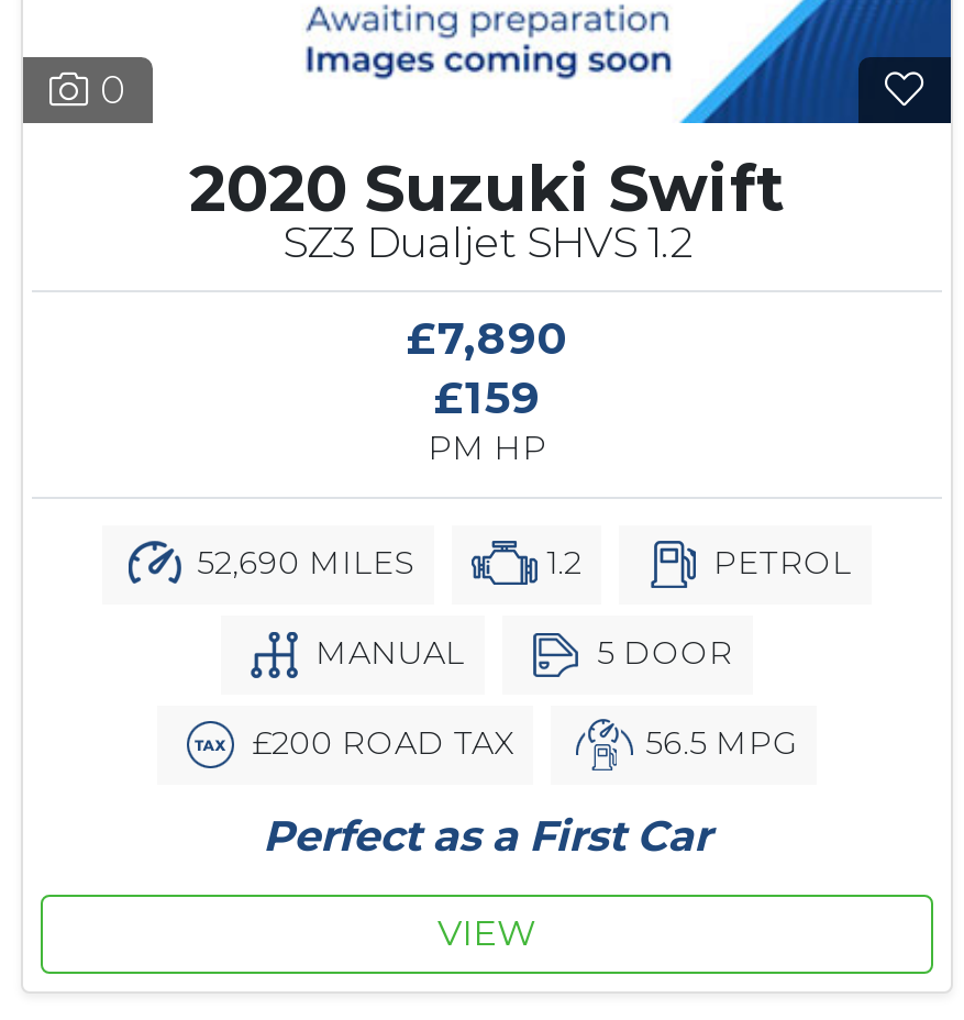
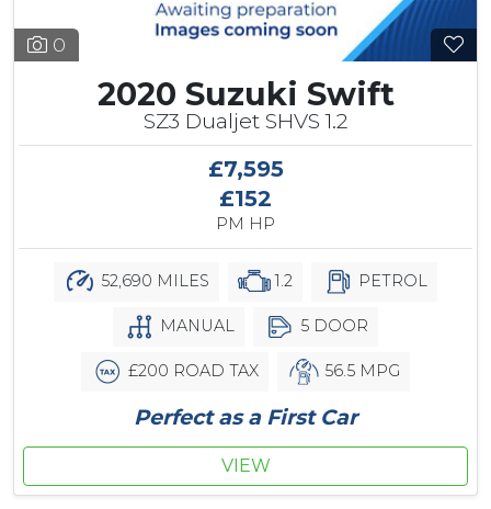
[407,312,567,365] £7,890 -> [208,156,283,182] £7,595
[434,371,540,424] £159 -> [219,185,272,212] £152

